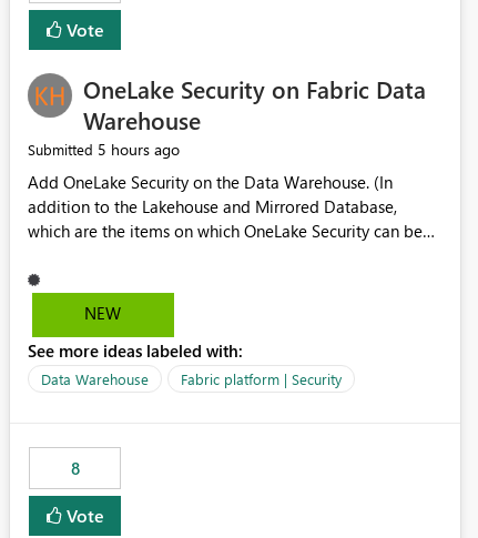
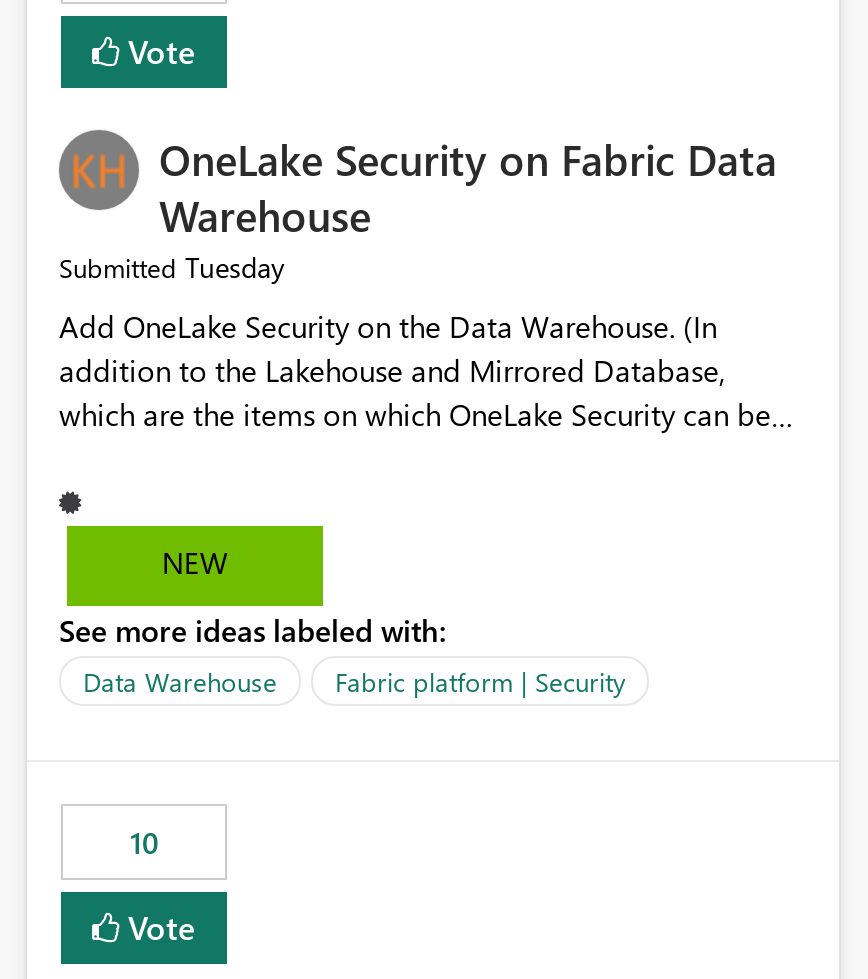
[28,139,180,160] Submitted 5 hours ago -> [59,249,285,287] Submitted Tuesday
[70,457,79,480] 8 -> [130,823,158,863] 10

